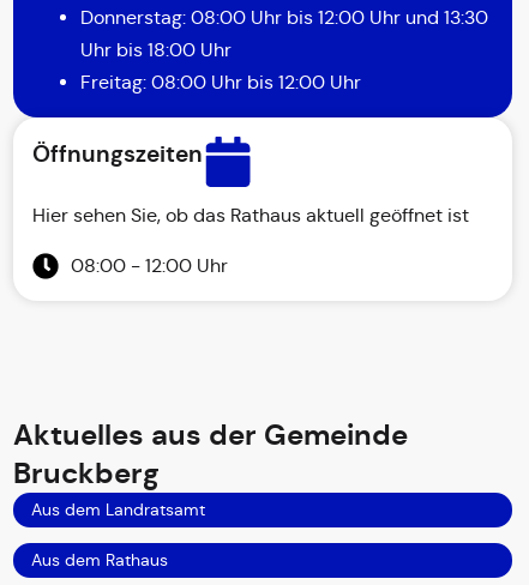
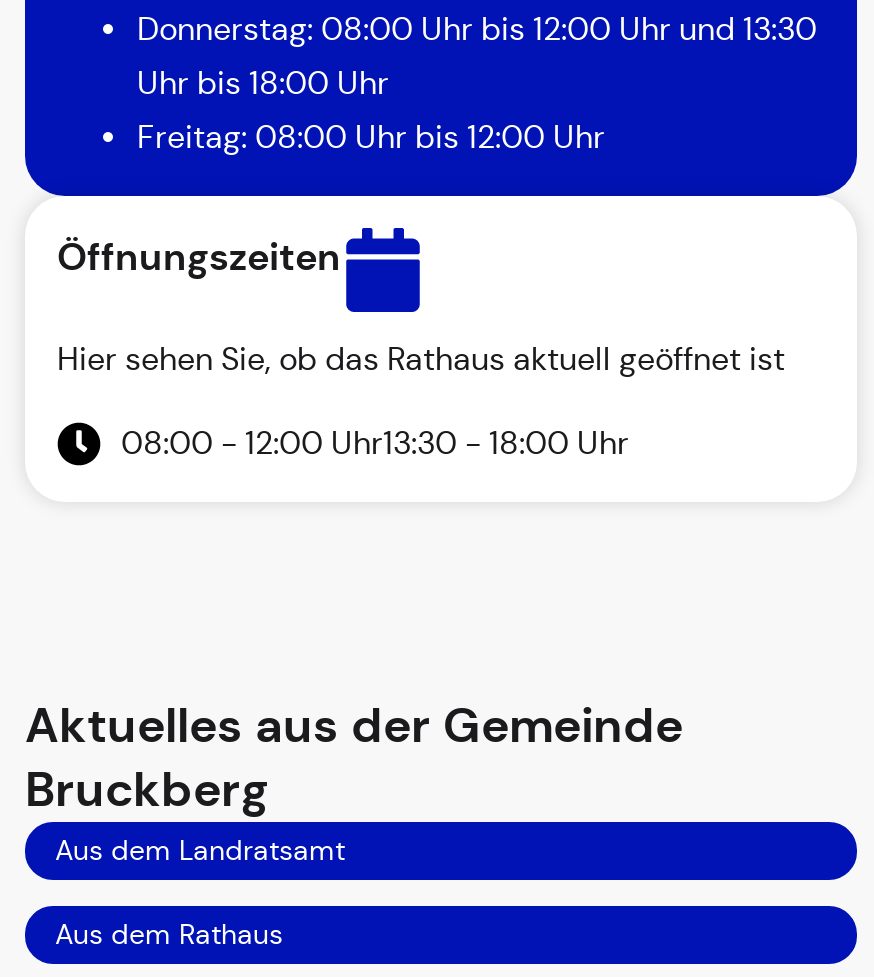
[71,255,228,277] 08:00 - 12:00 Uhr -> [121,425,629,463] 08:00 - 12:00 Uhr13:30 - 18:00 Uhr

